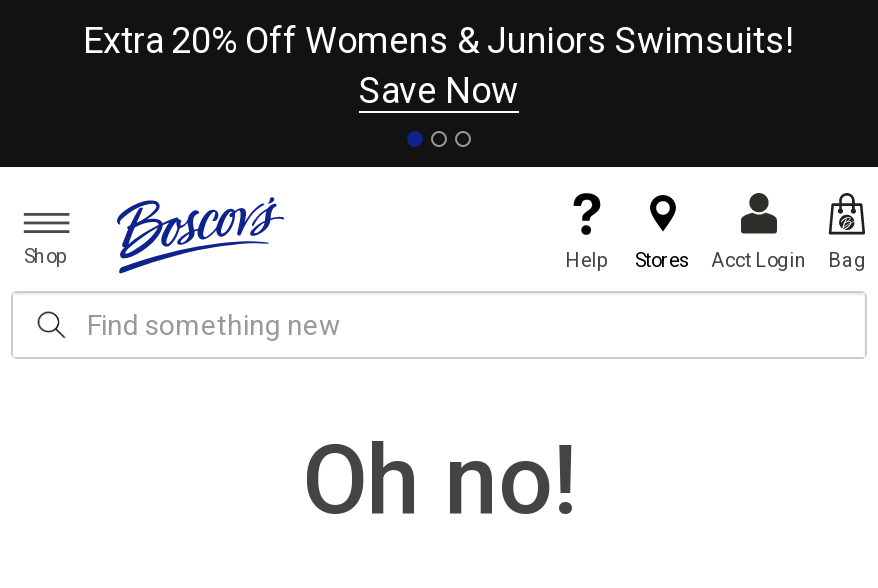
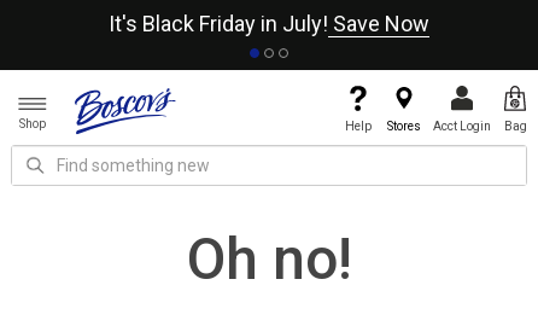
[83,19,795,111] Extra 20% Off Womens & Juniors Swimsuits! | Save Now -> [109,11,429,36] It's Black Friday in July! Save Now

